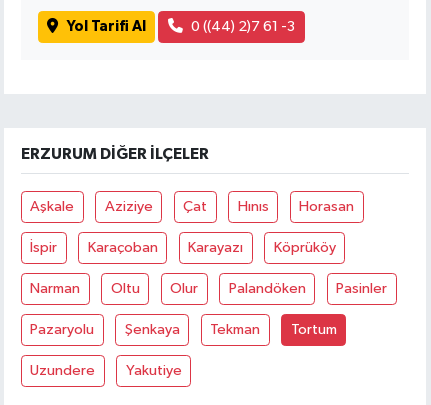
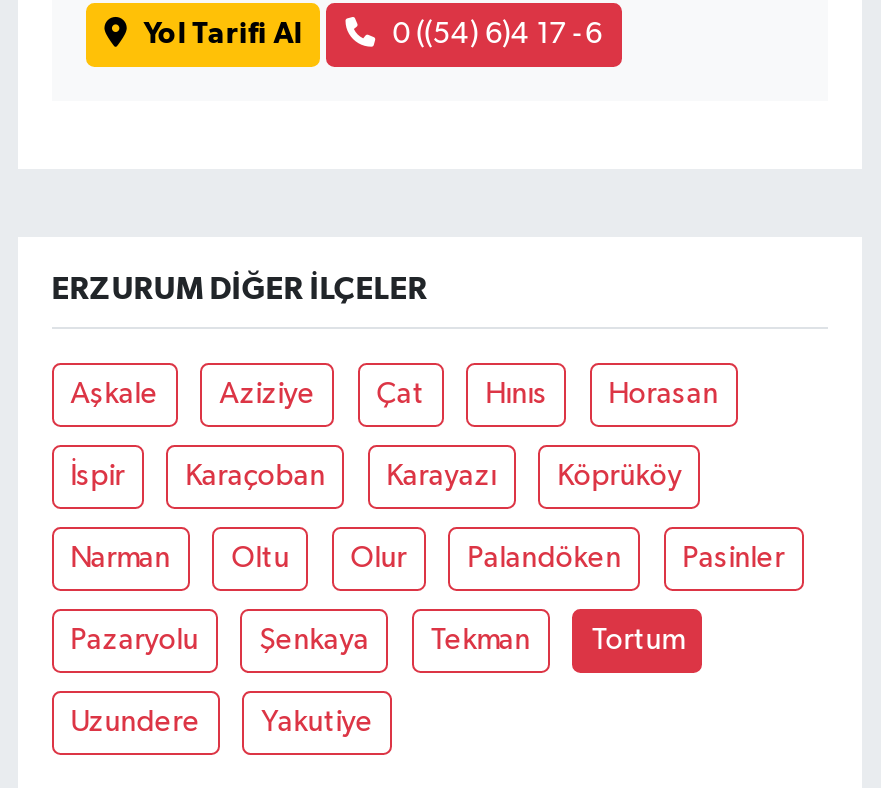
[191,19,295,34] 0 ((44) 2)7 61 -3 -> [392,19,602,49] 0 ((54) 6)4 17 -6

